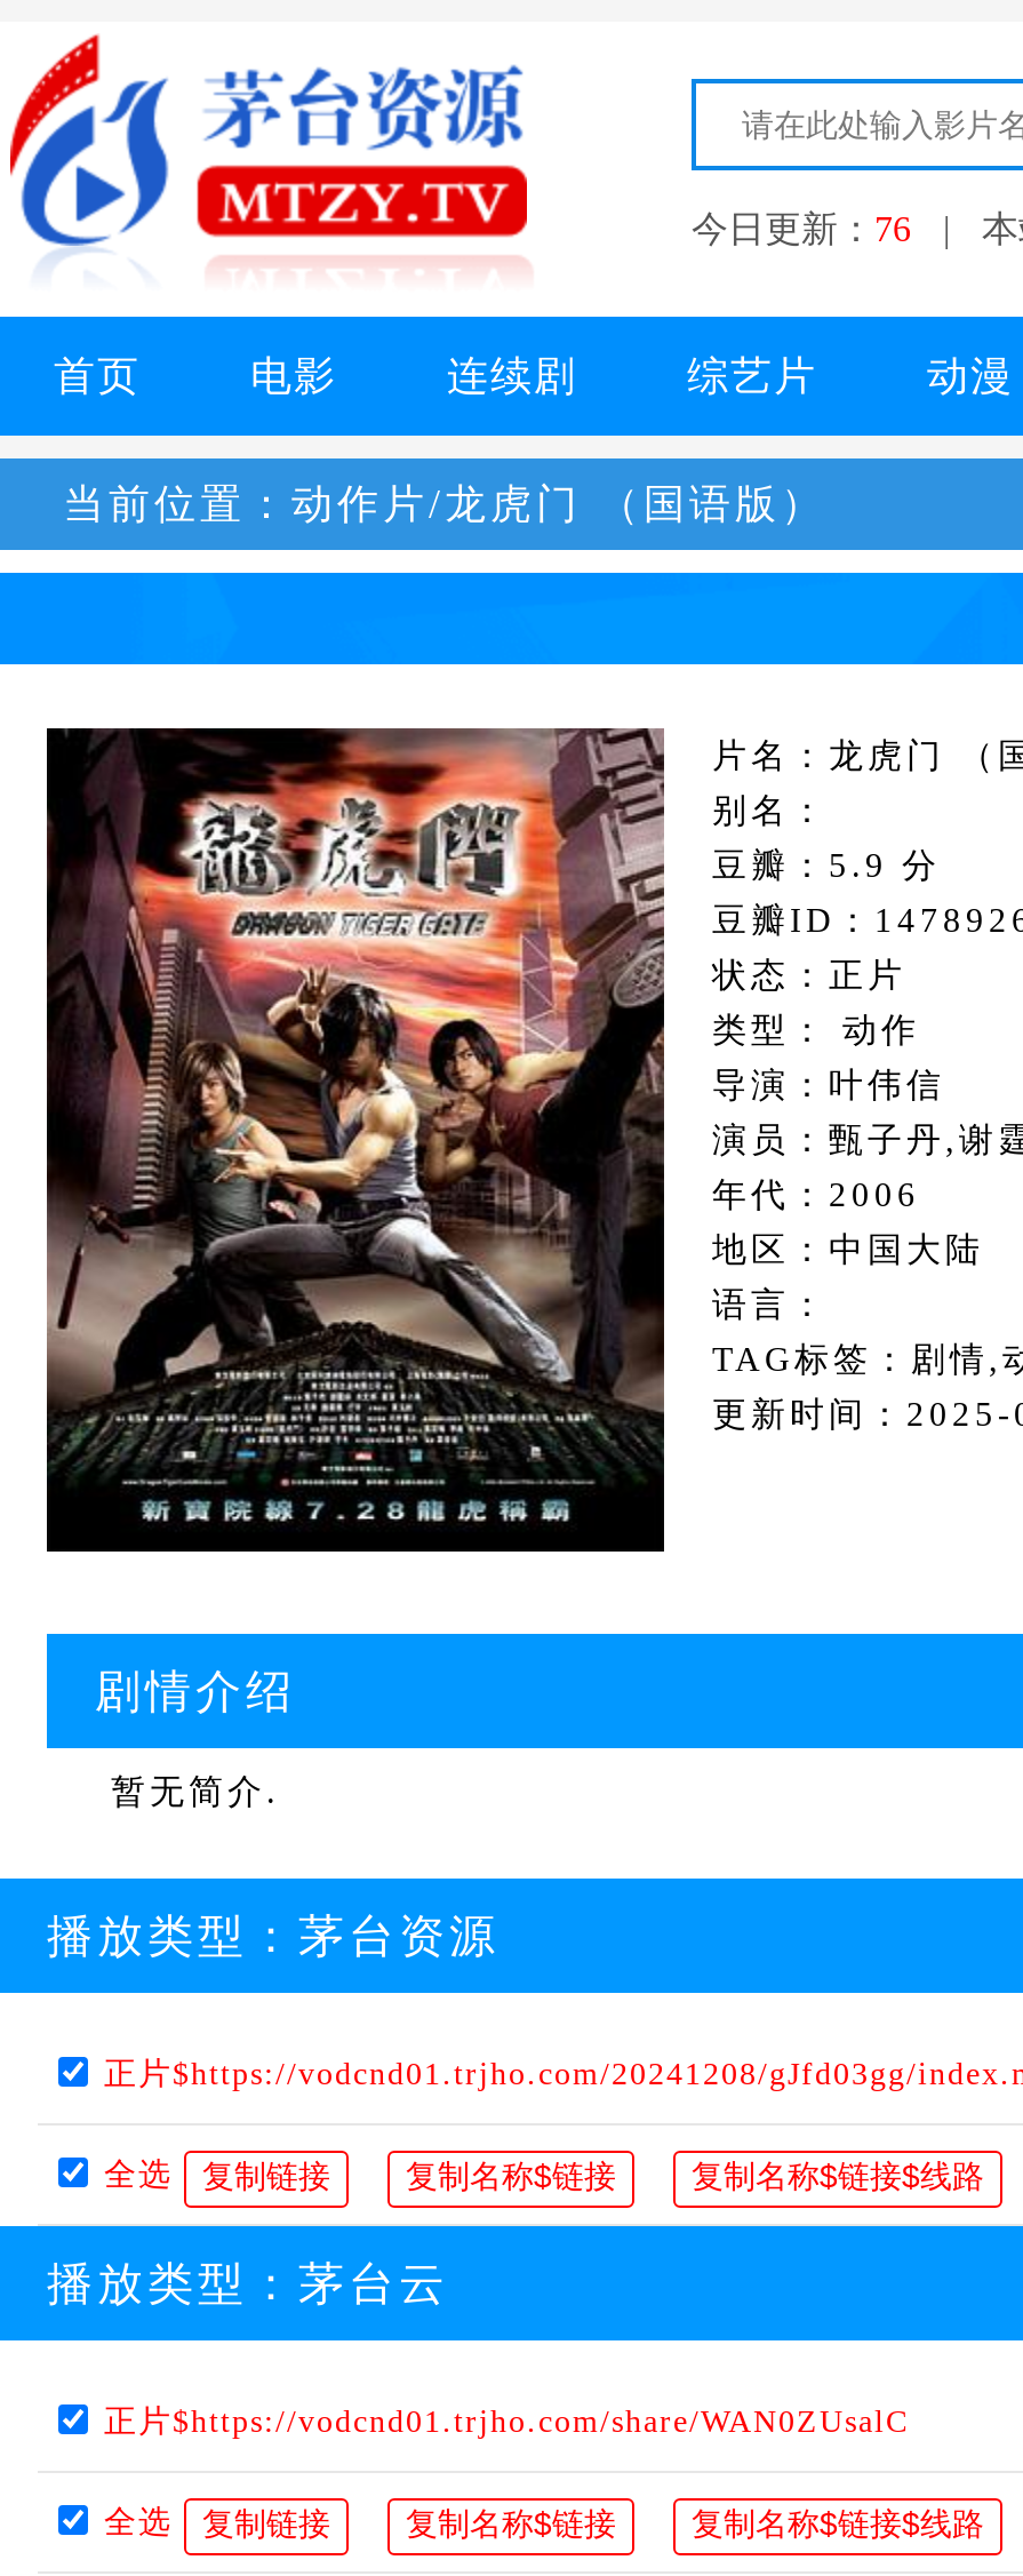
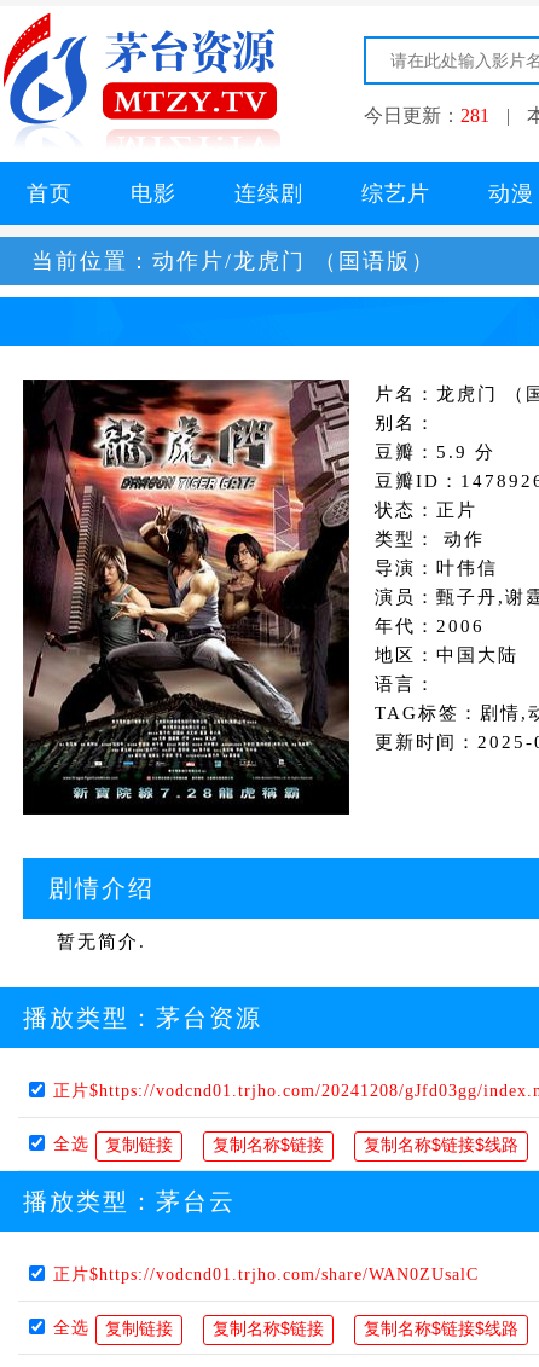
[692,209,911,248] 今日更新：76 -> [364,105,489,126] 今日更新：281

